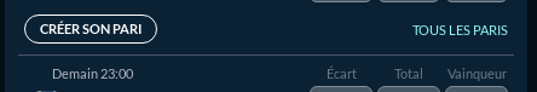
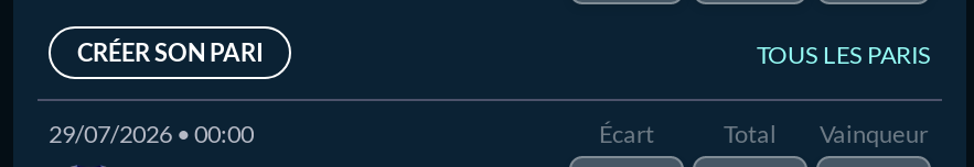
[52,65,133,81] Demain 23:00 -> [49,119,254,147] 29/07/2026 • 00:00

